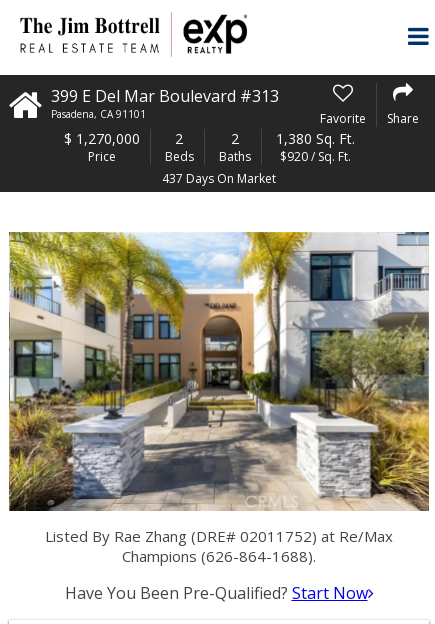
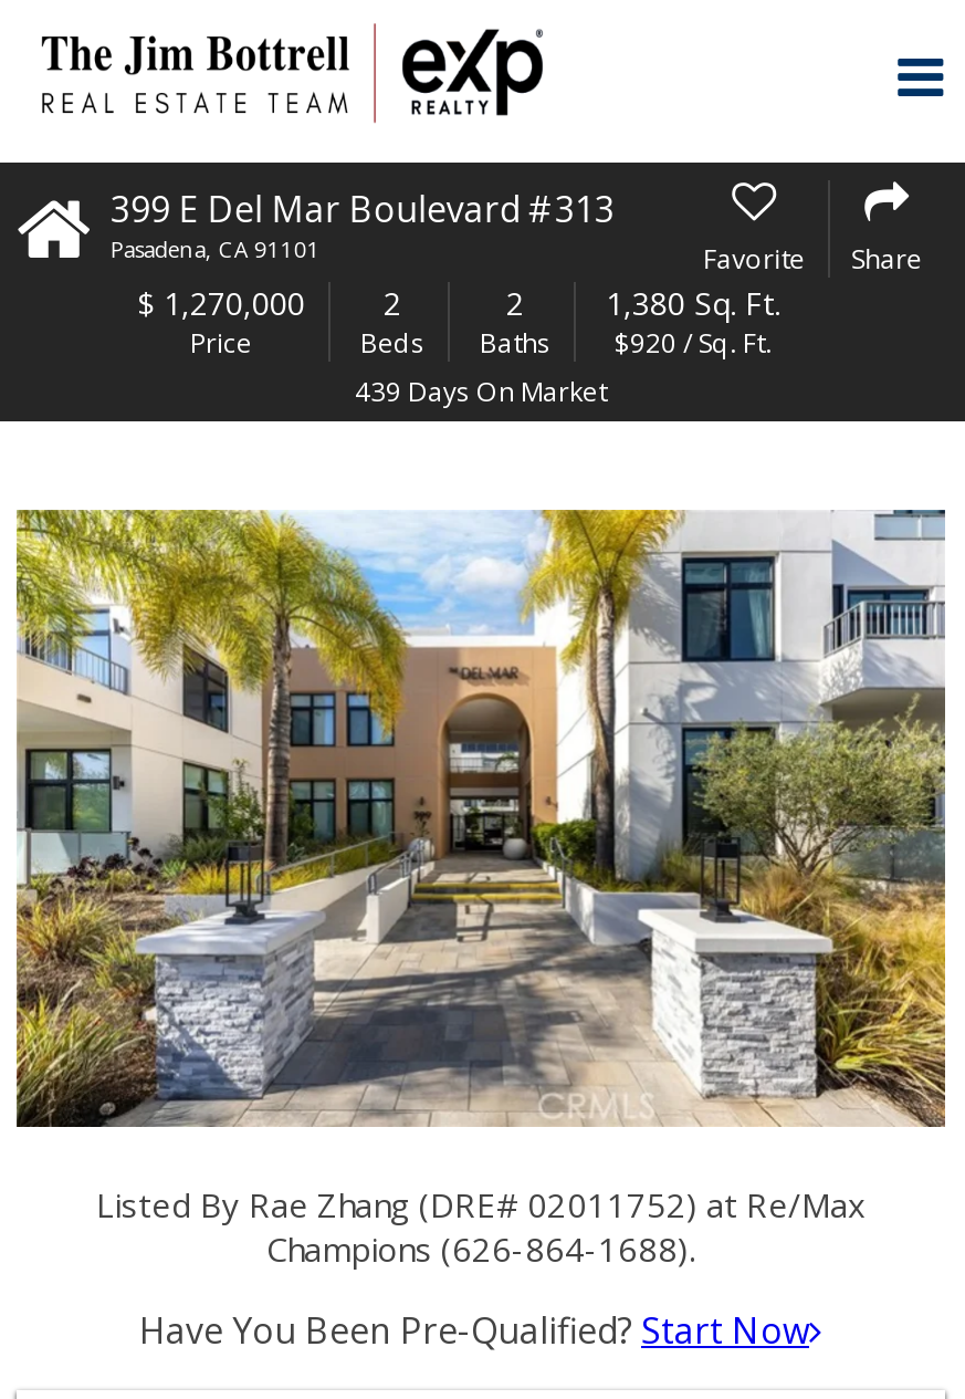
[162,170,276,187] 437 Days On Market -> [355,373,607,410] 439 Days On Market

